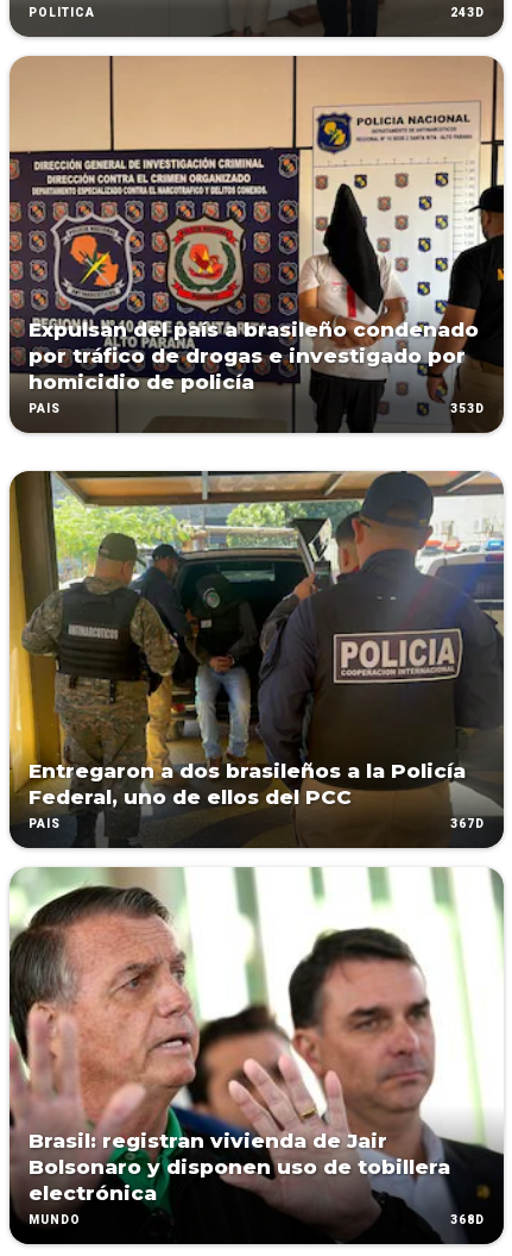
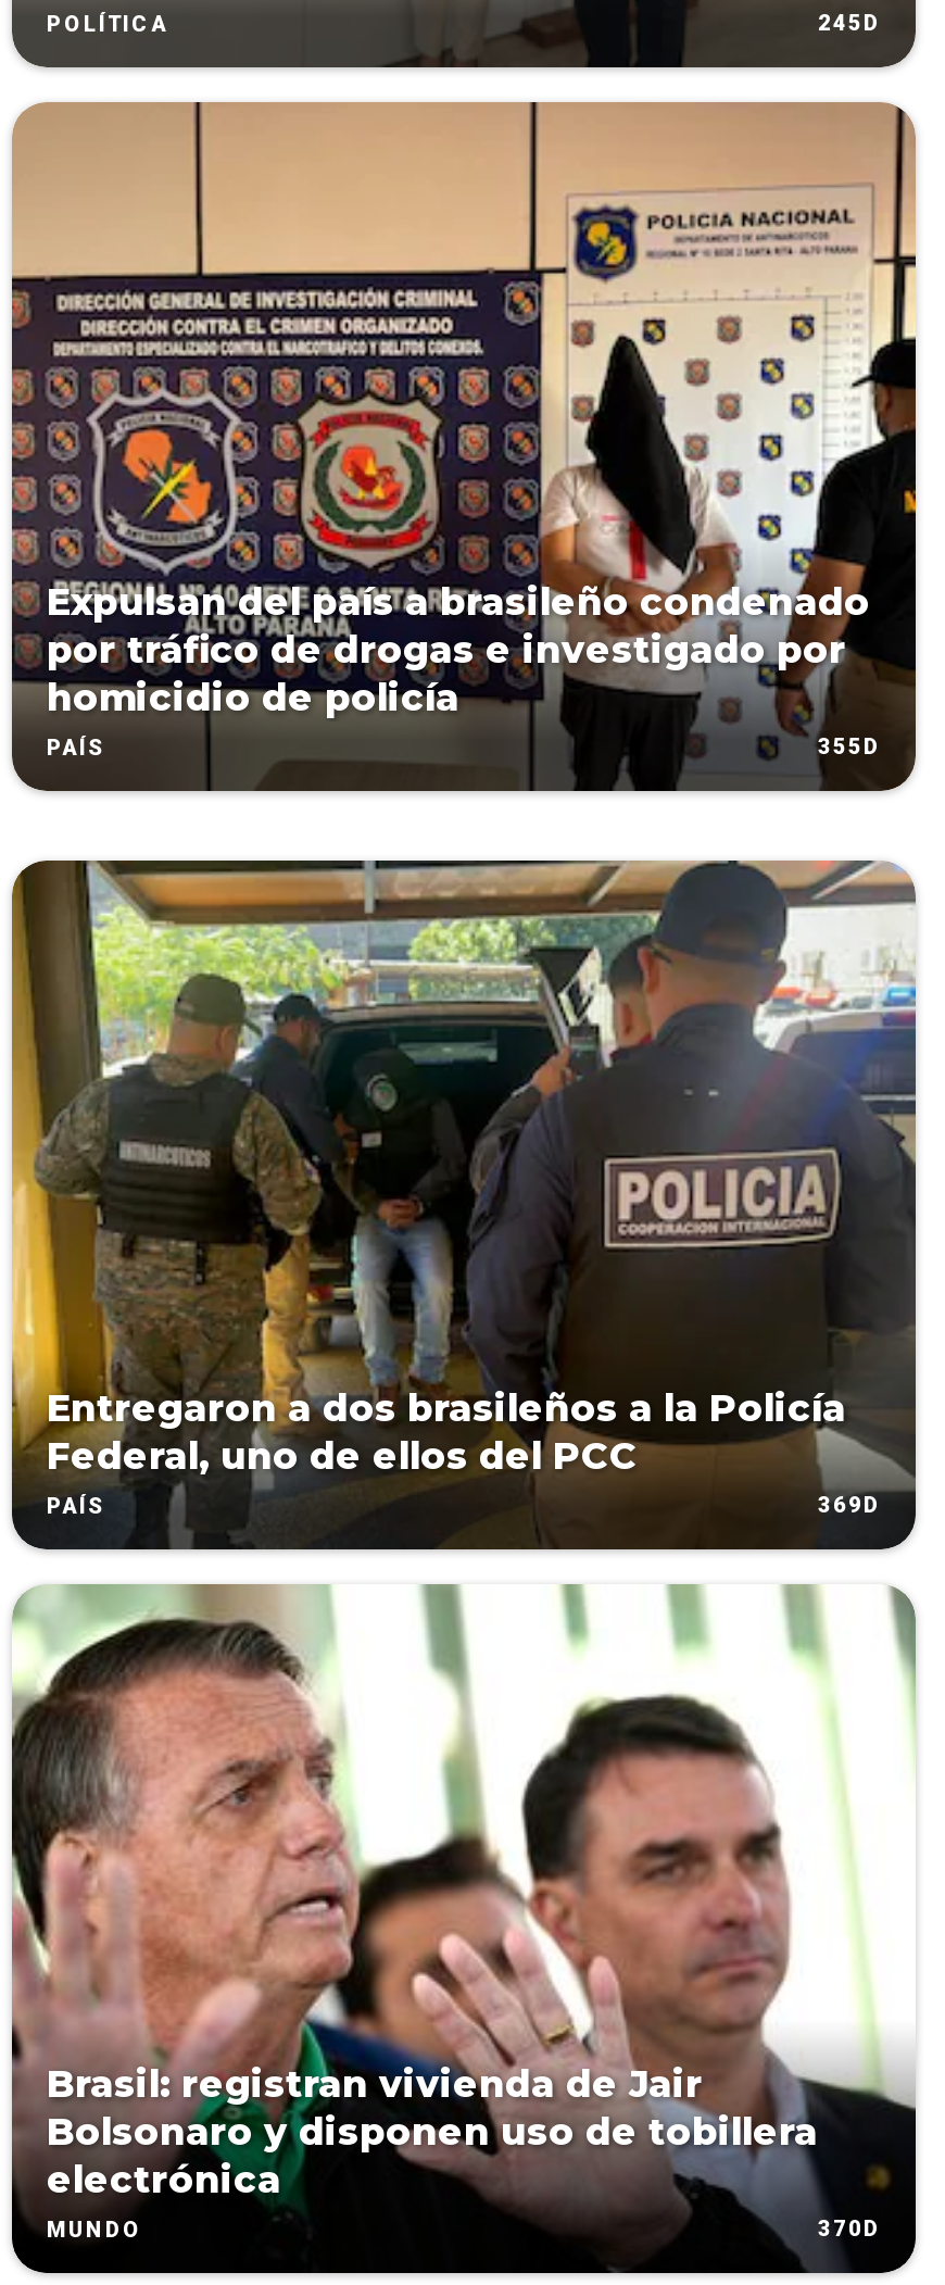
[450,6,485,19] 243D -> [818,11,881,35] 245D
[450,402,485,415] 353D -> [818,735,881,759] 355D
[450,817,485,830] 367D -> [818,1493,881,1517] 369D
[450,1214,485,1227] 368D -> [818,2217,881,2241] 370D

